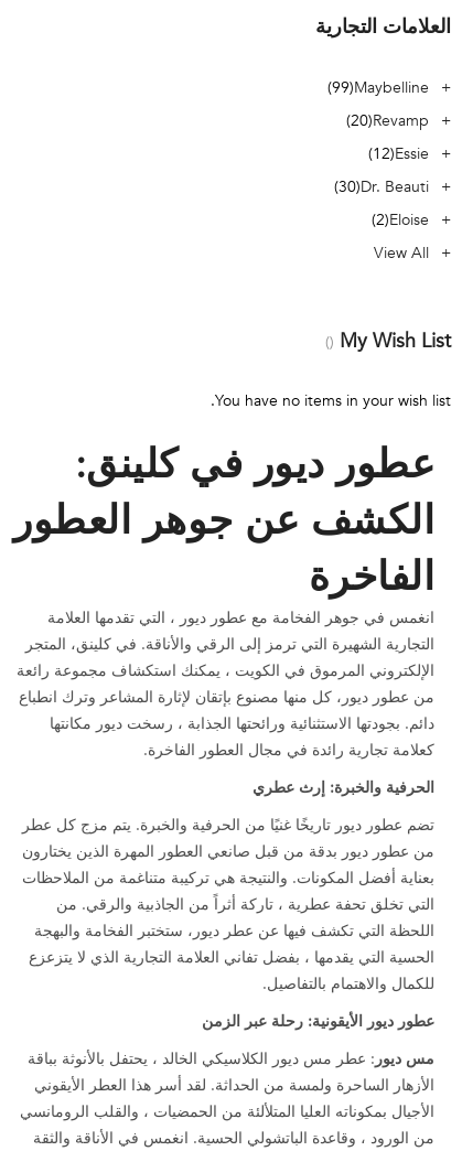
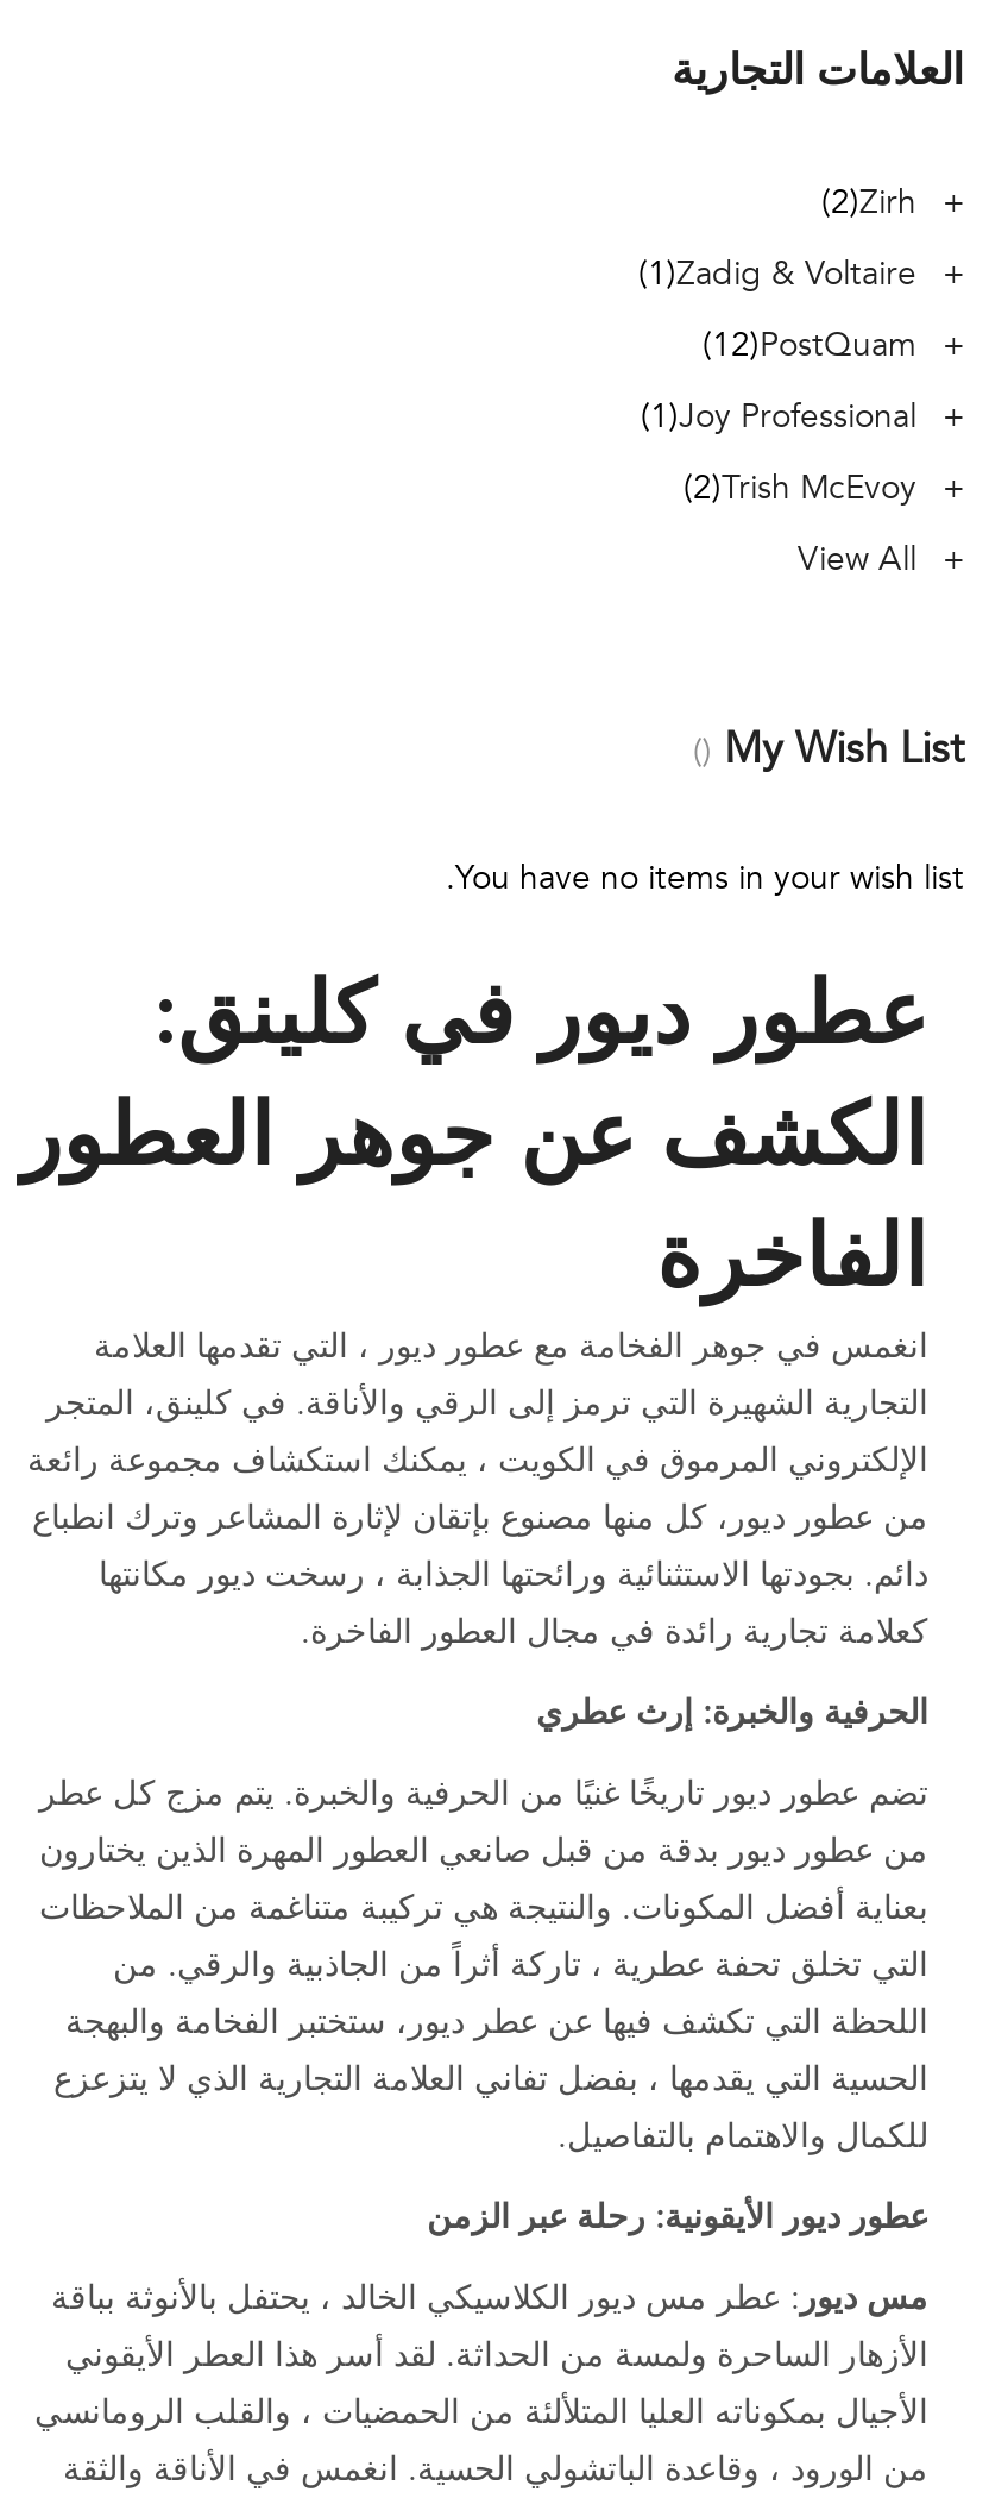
[332,77,429,98] Maybelline | 99 -> [831,180,916,225] Zirh | 2
[351,110,429,131] Revamp | 20 -> [648,251,916,296] Zadig & Voltaire | 1
[395,143,429,164] Essie -> [760,323,916,368] PostQuam
[339,176,429,197] Dr. Beauti | 30 -> [650,394,916,439] Joy Professional | 1
[389,209,429,230] Eloise -> [722,465,916,511] Trish McEvoy

